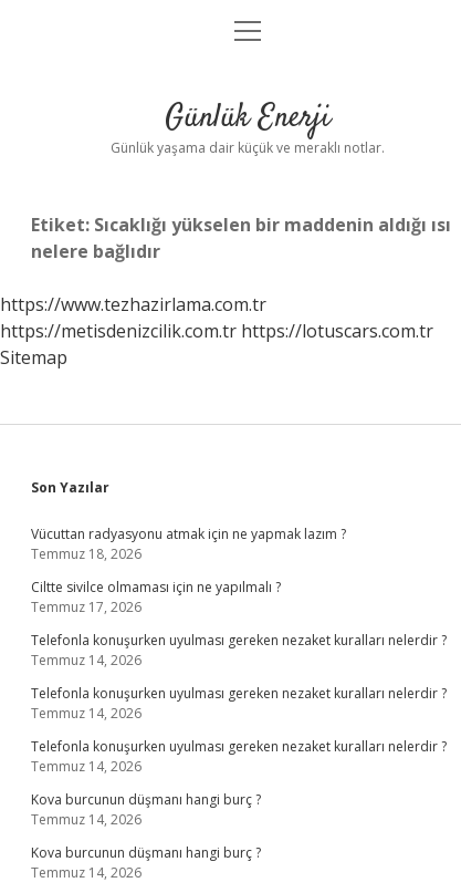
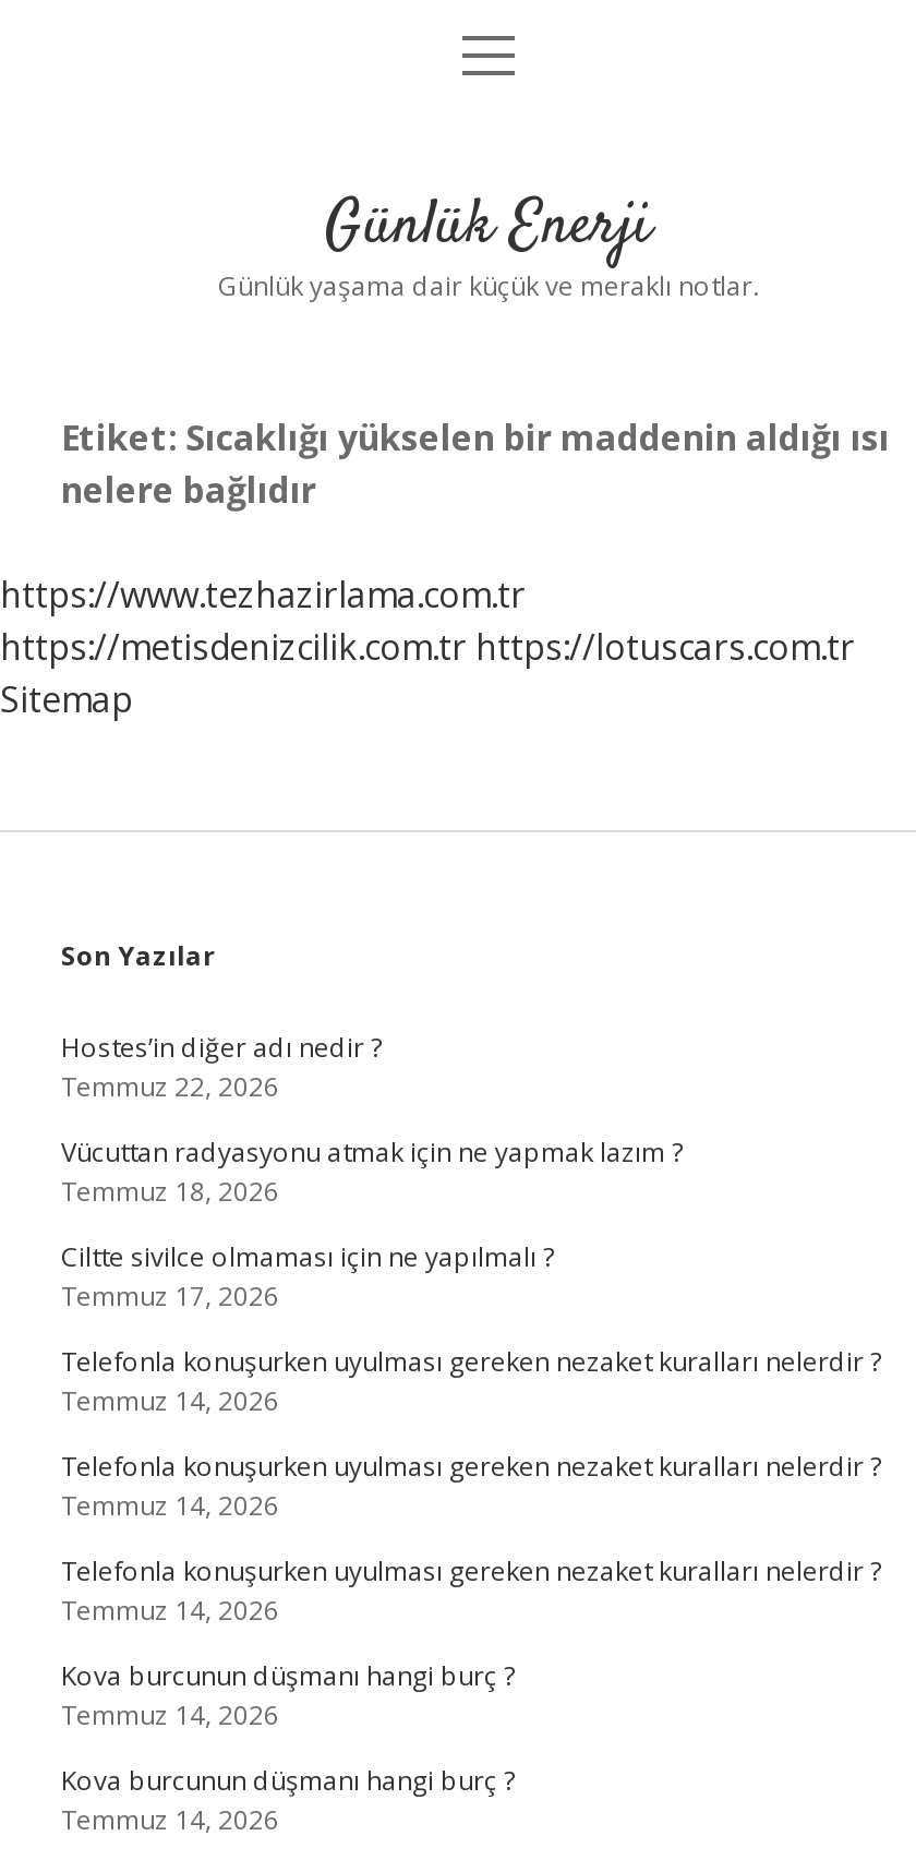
none -> [61,1029,382,1105] Hostes’in diğer adı nedir ? | Temmuz 22, 2026

